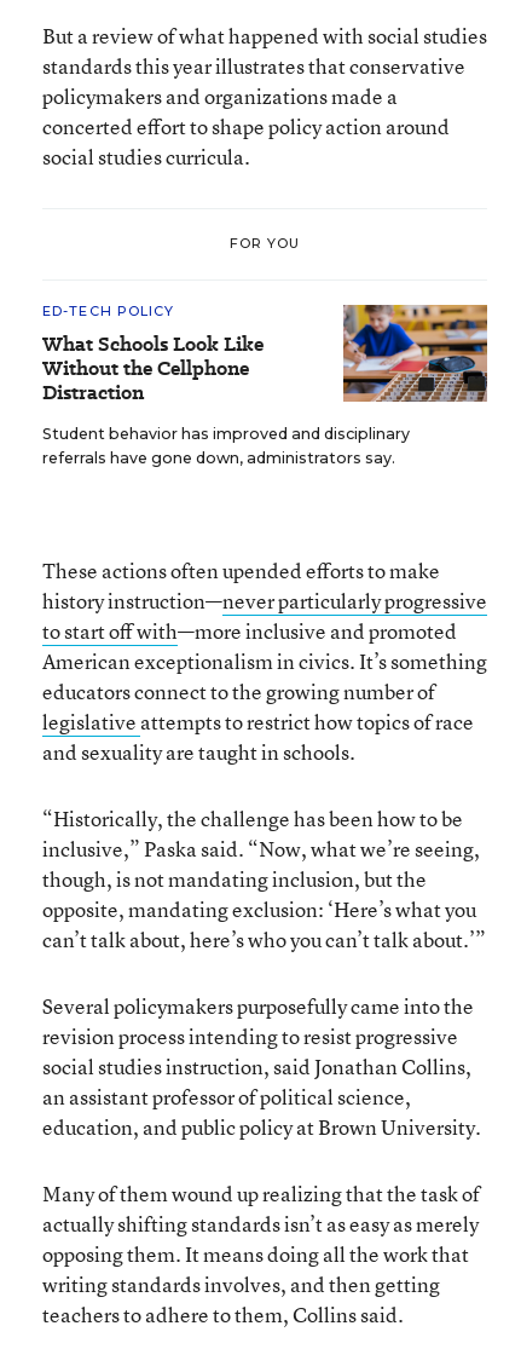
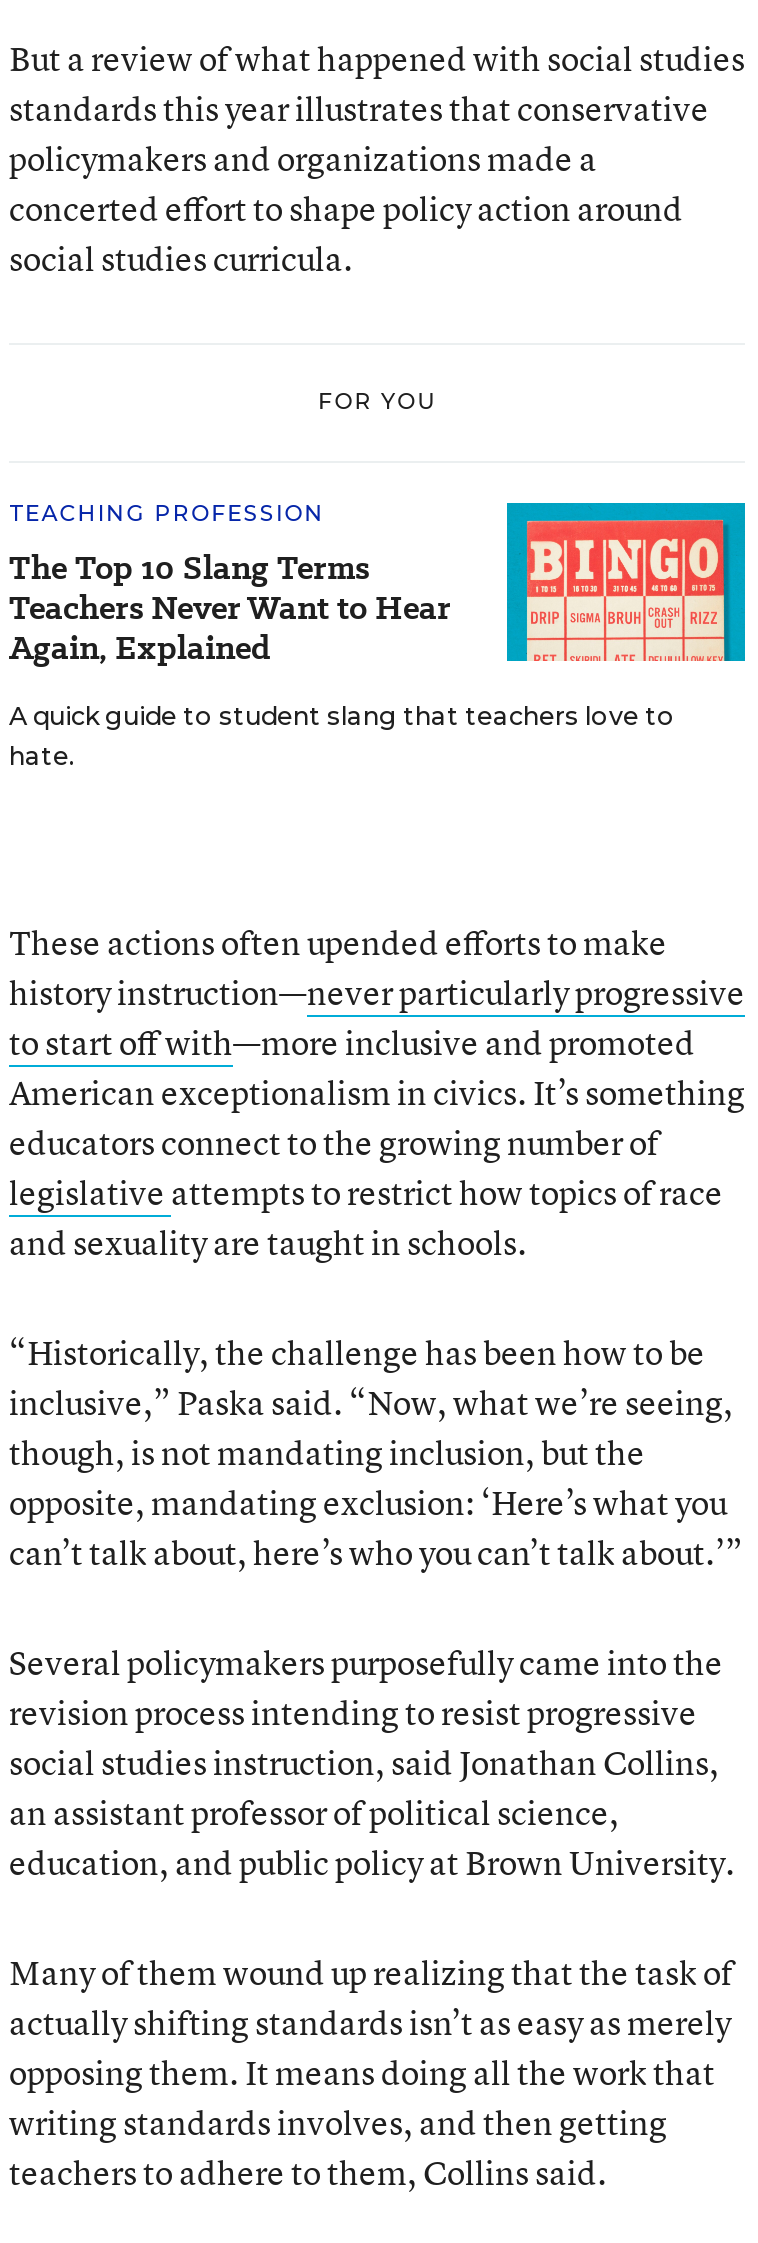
[42,302,264,406] ED-TECH POLICY | What Schools Look Like | Without the Cellphone | Distraction -> [9,498,451,670] TEACHING PROFESSION | The Top 10 Slang Terms | Teachers Never Want to Hear | Again, Explained
[42,304,488,467] [image] | Student behavior has improved and disciplinary | referrals have gone down, administrators say. -> [9,501,747,770] [image] | A quick guide to student slang that teachers love to | hate.

